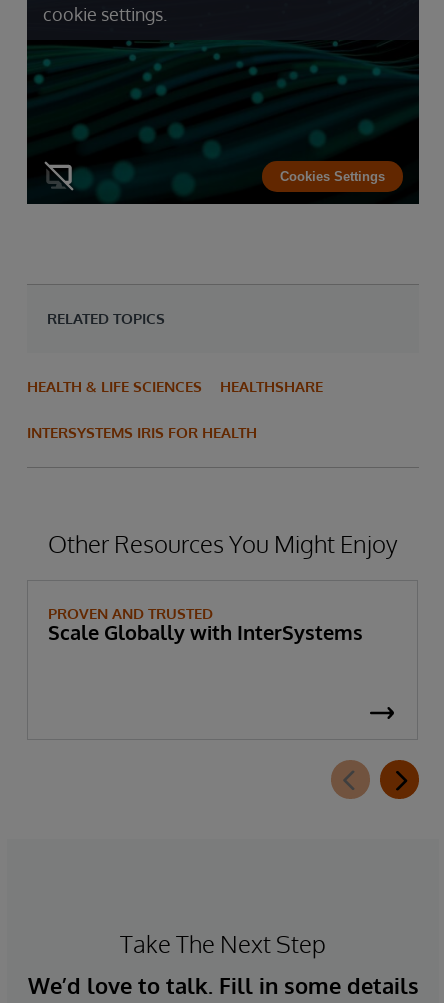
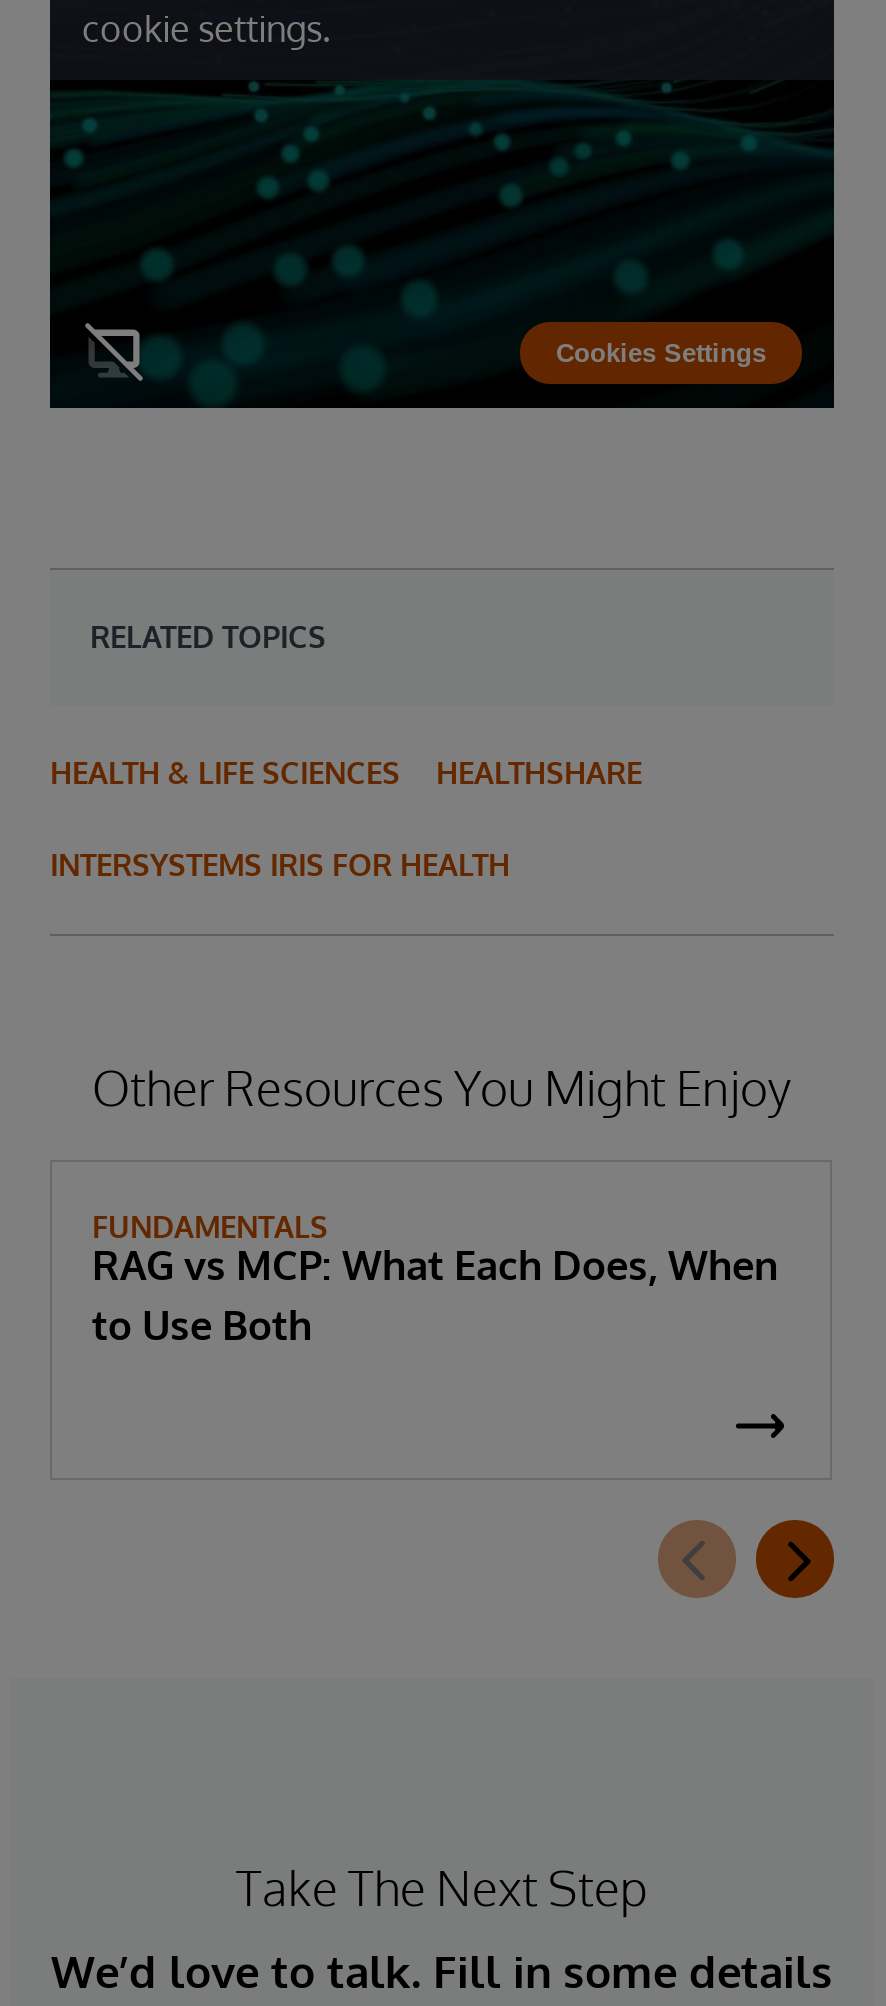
[48,604,363,645] PROVEN AND TRUSTED | Scale Globally with InterSystems -> [92,1208,778,1350] FUNDAMENTALS | RAG vs MCP: What Each Does, When | to Use Both

